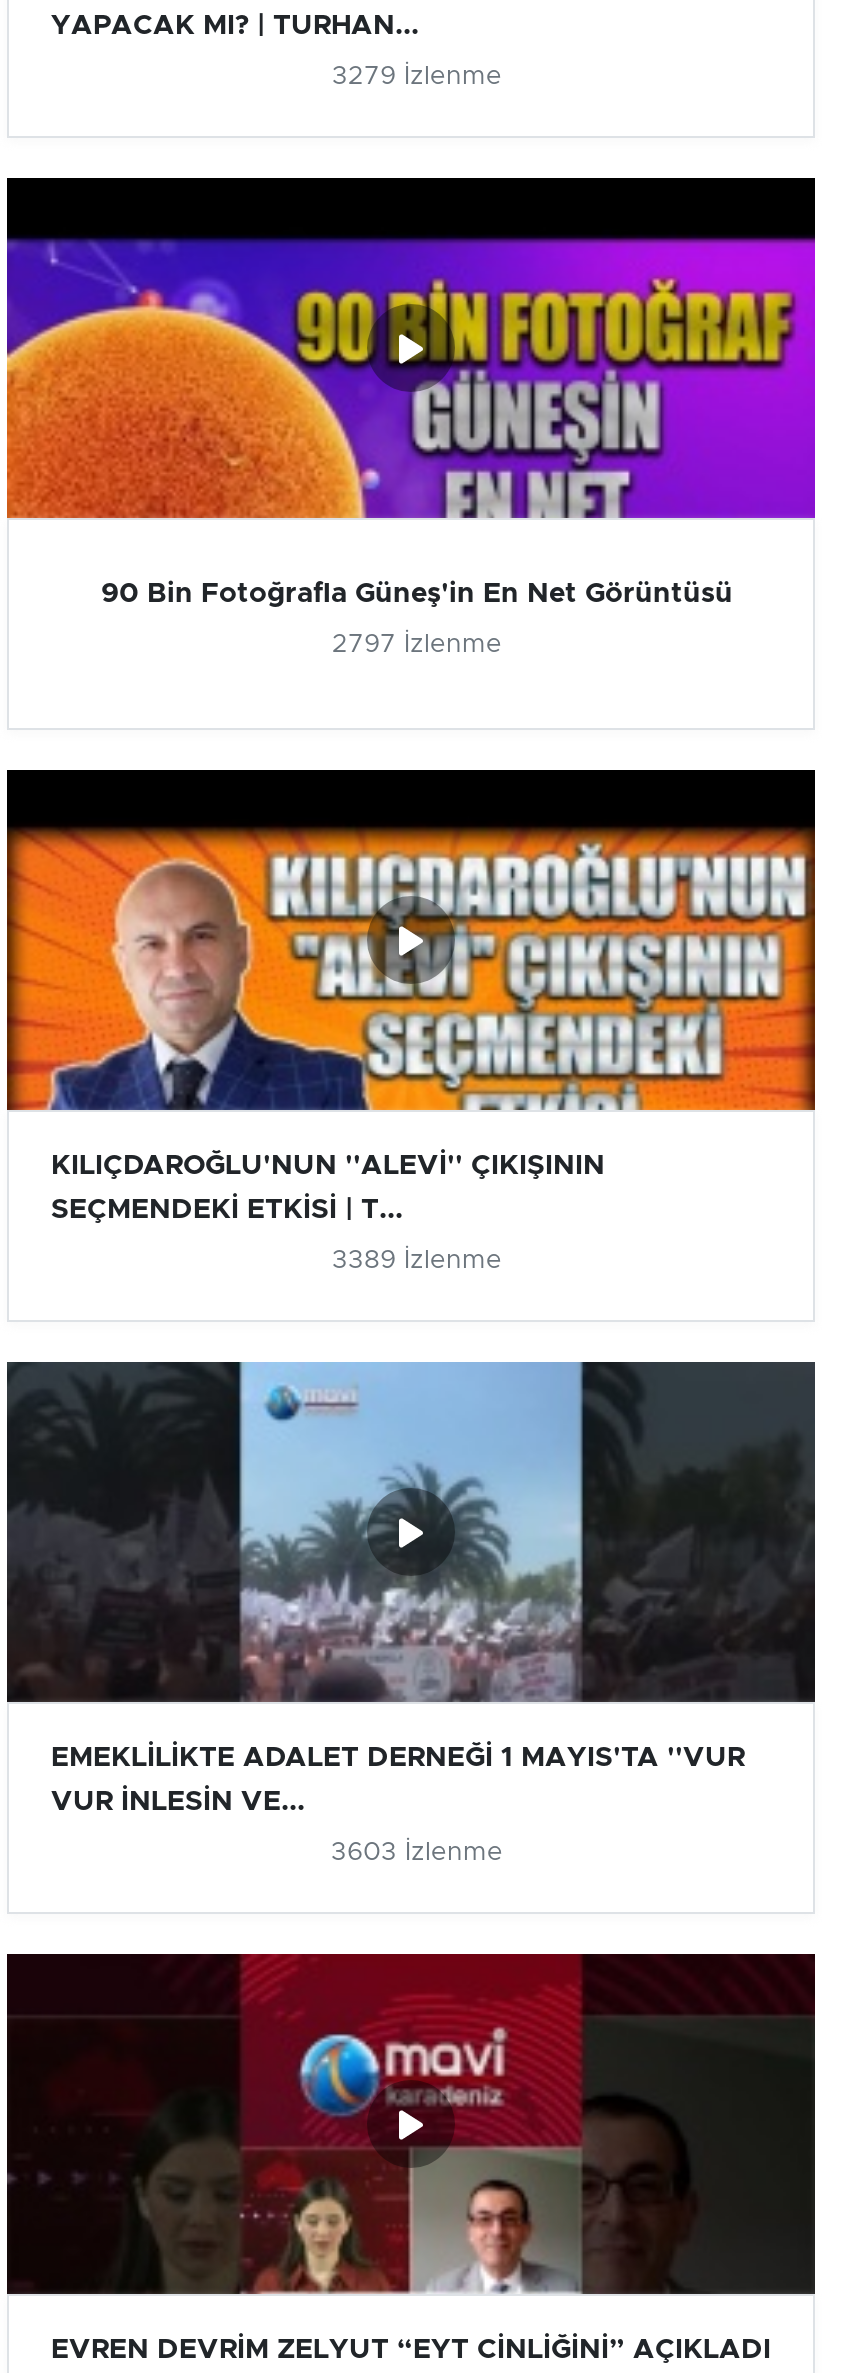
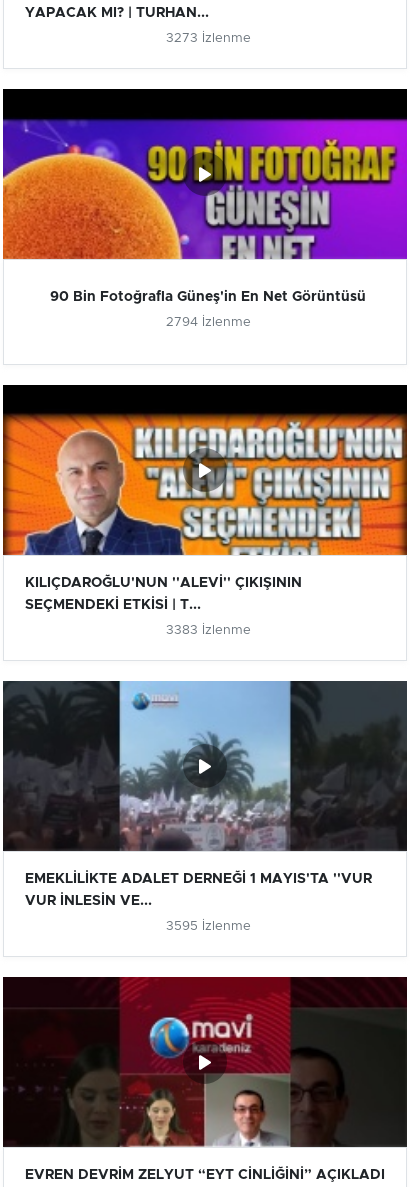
[332,64,502,90] 3279 İzlenme -> [165,32,250,45] 3273 İzlenme
[332,632,502,658] 2797 İzlenme -> [165,316,250,329] 2794 İzlenme
[332,1248,502,1274] 3389 İzlenme -> [165,624,250,637] 3383 İzlenme
[331,1840,503,1866] 3603 İzlenme -> [165,920,250,933] 3595 İzlenme

